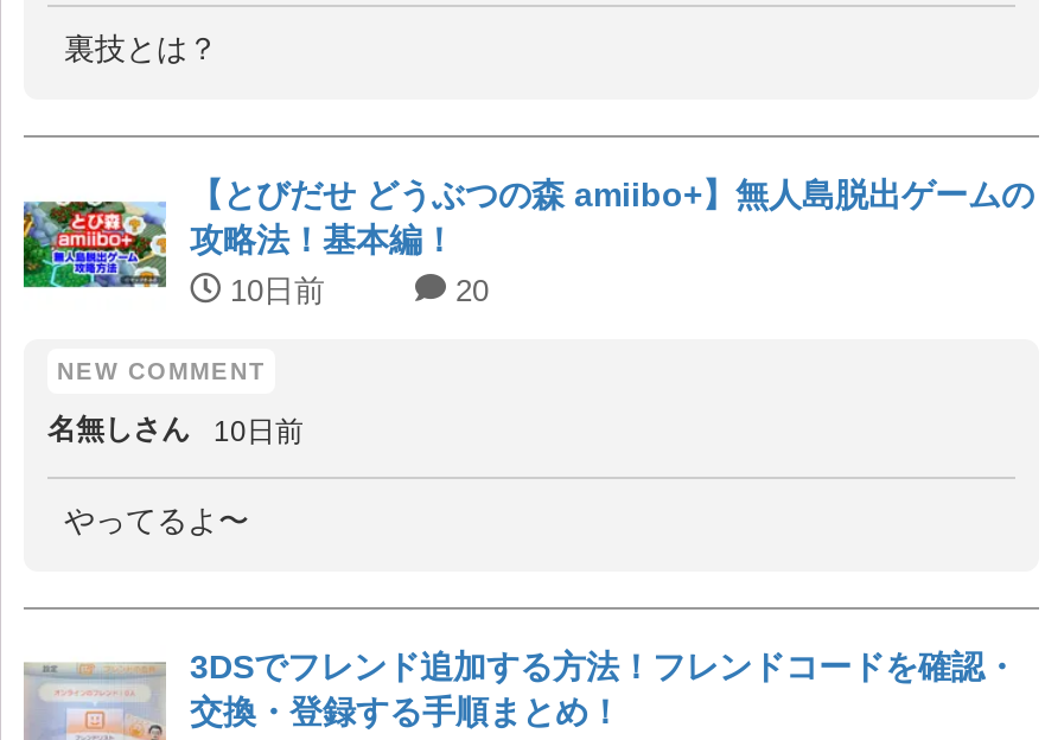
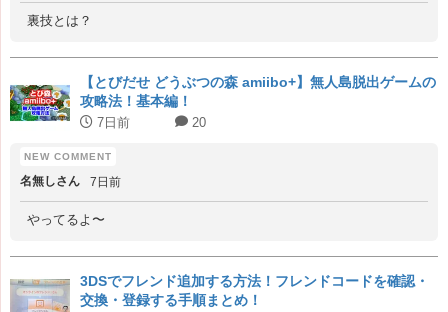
[221,273,325,308] 10日前 -> [93,115,130,130] 7日前
[47,413,304,448] 名無しさん 10日前 -> [20,174,121,189] 名無しさん 7日前

